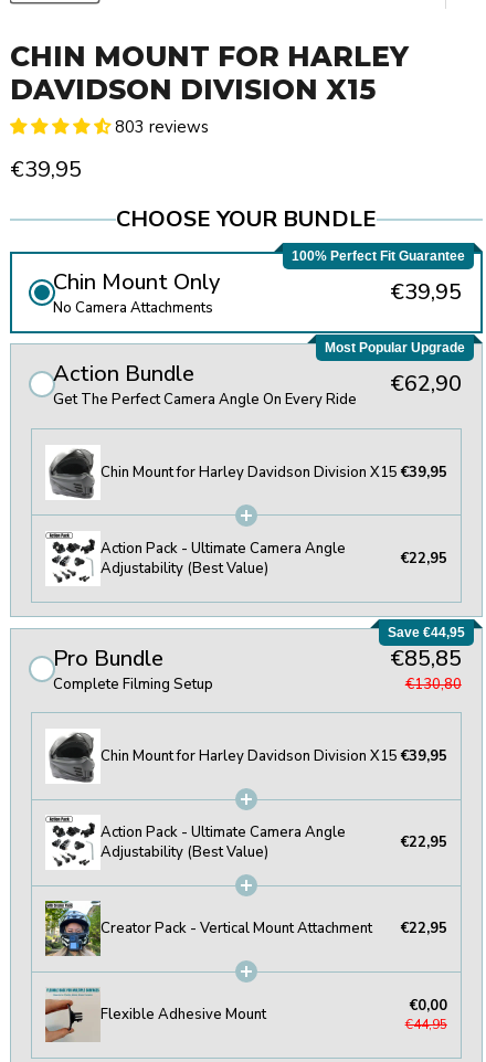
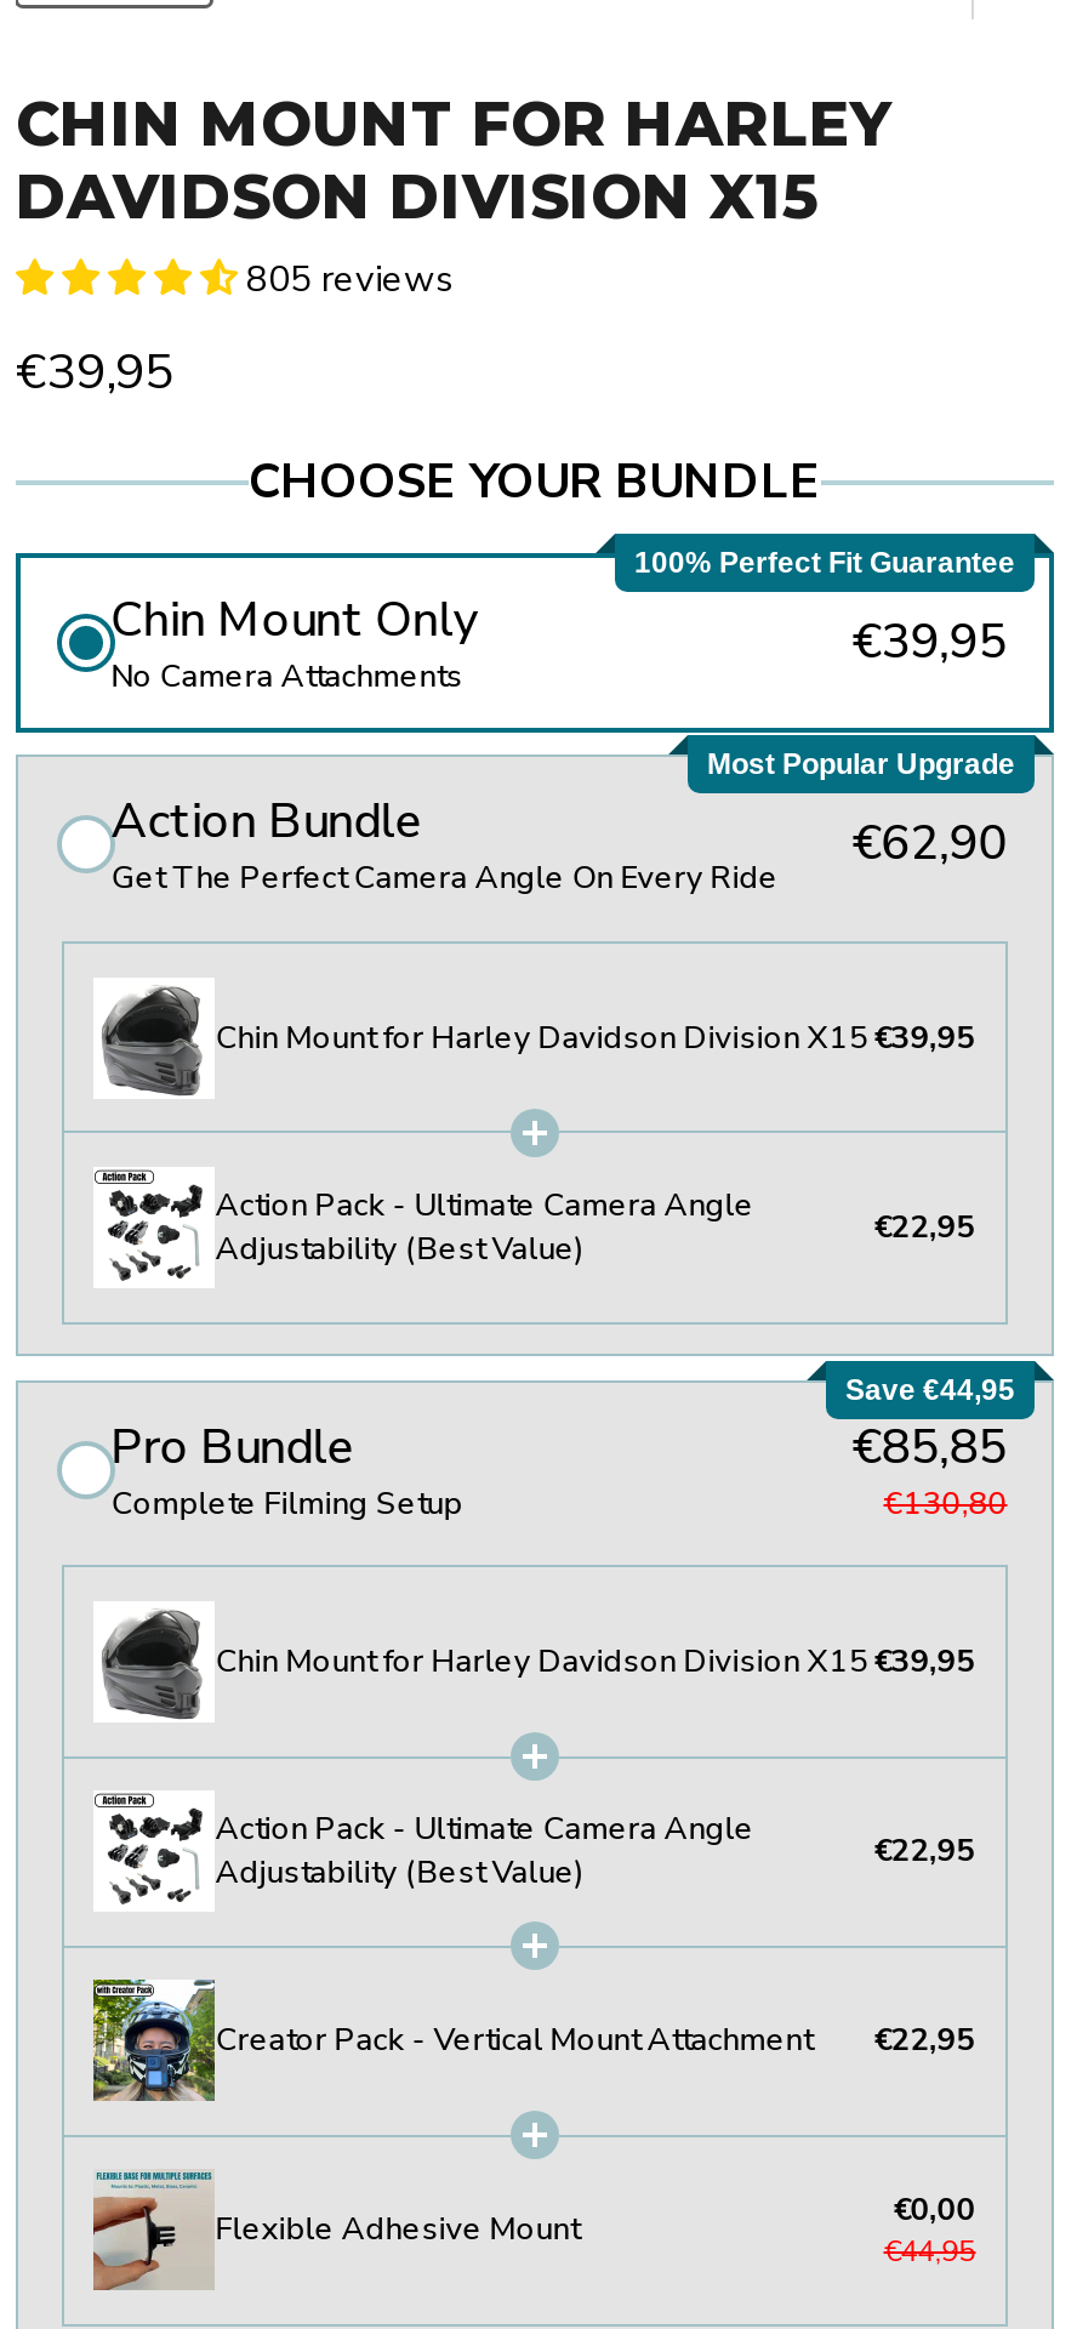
[115,116,209,138] 803 reviews -> [246,255,452,304] 805 reviews

